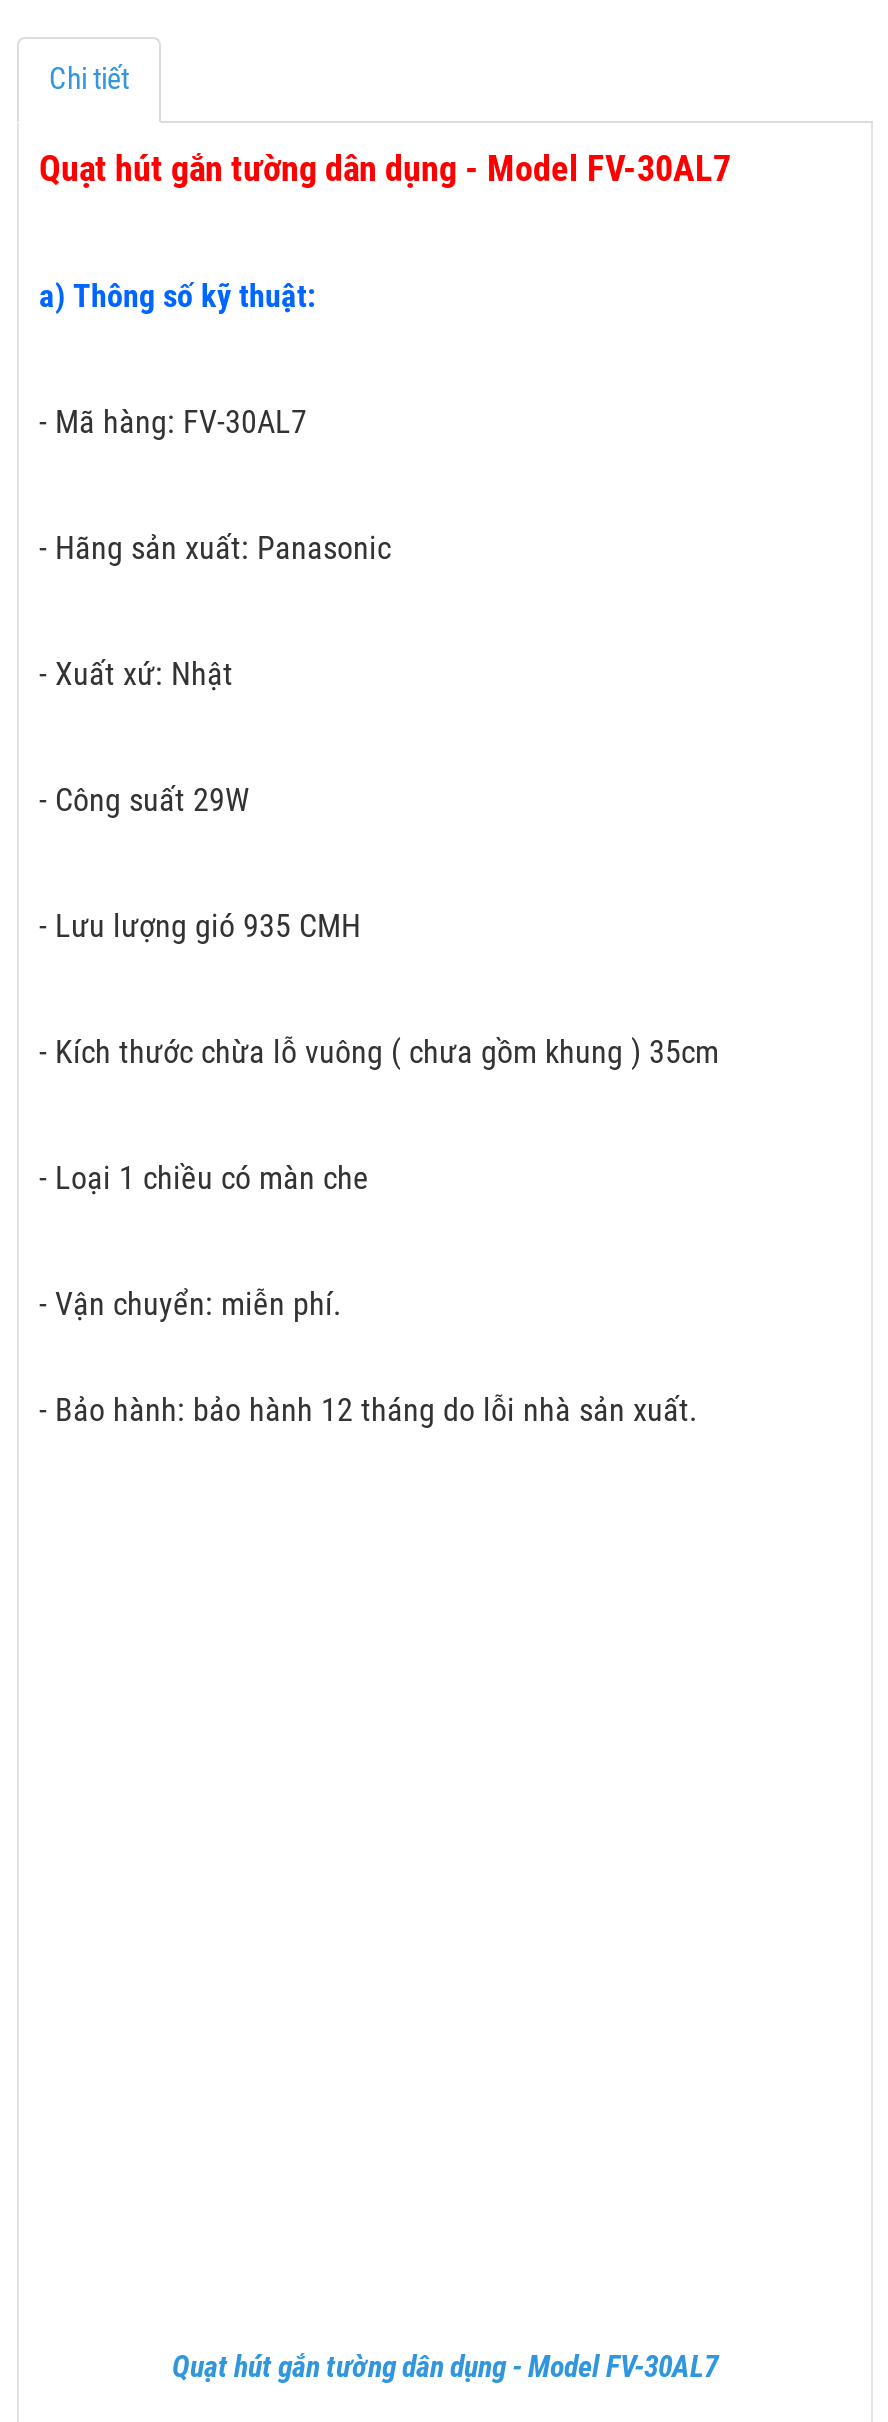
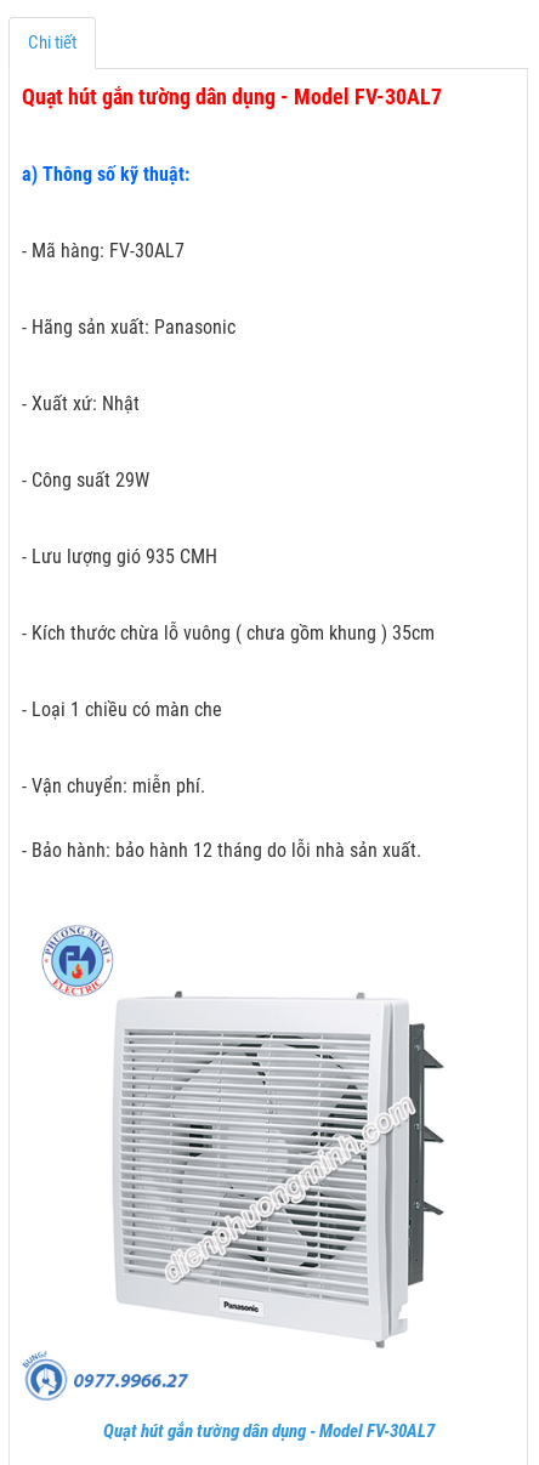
none -> [22,925,444,1402] [image]

